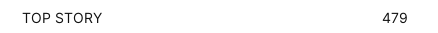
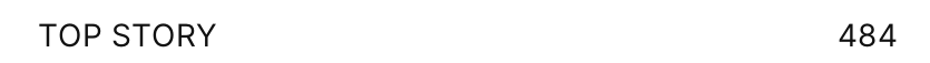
[382,9,408,26] 479 -> [838,15,898,52] 484

